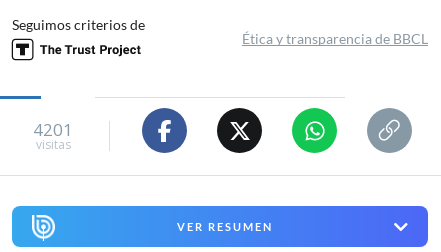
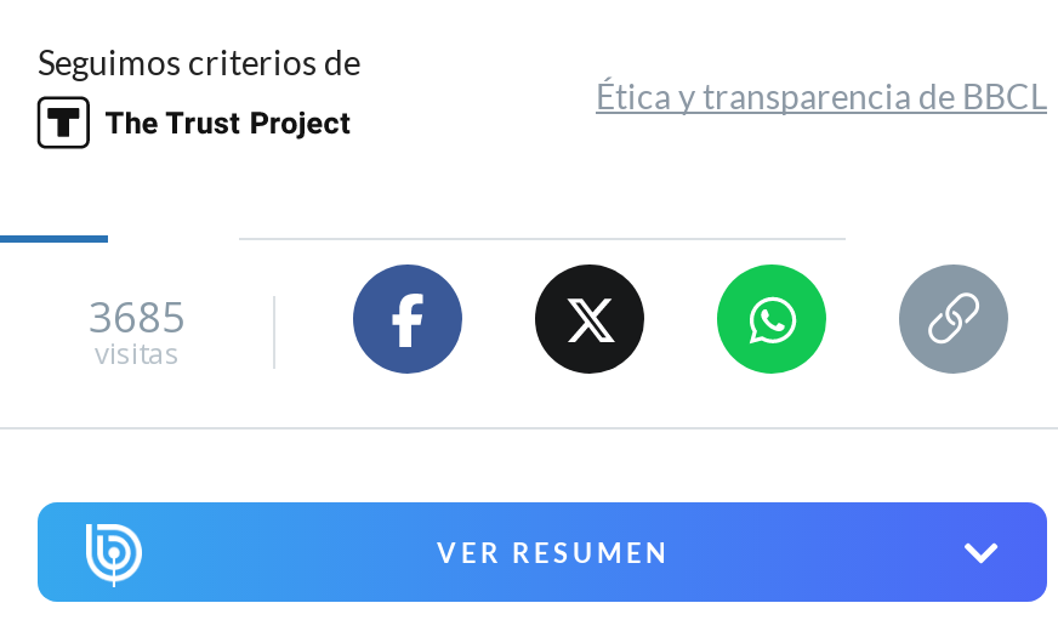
[33,118,73,141] 4201 -> [89,289,186,345] 3685

